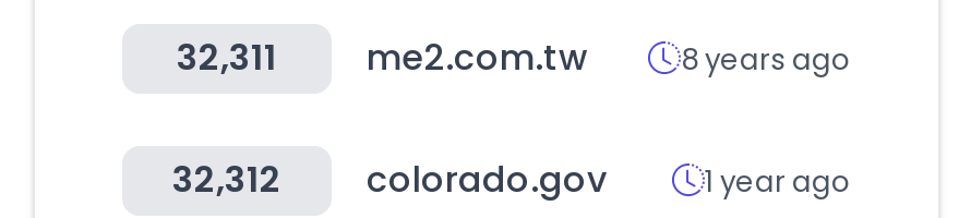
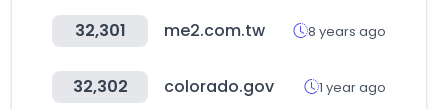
[177,33,587,83] 32,311 me2.com.tw -> [74,19,265,42] 32,301 me2.com.tw
[172,155,607,205] 32,312 colorado.gov -> [72,75,274,98] 32,302 colorado.gov

